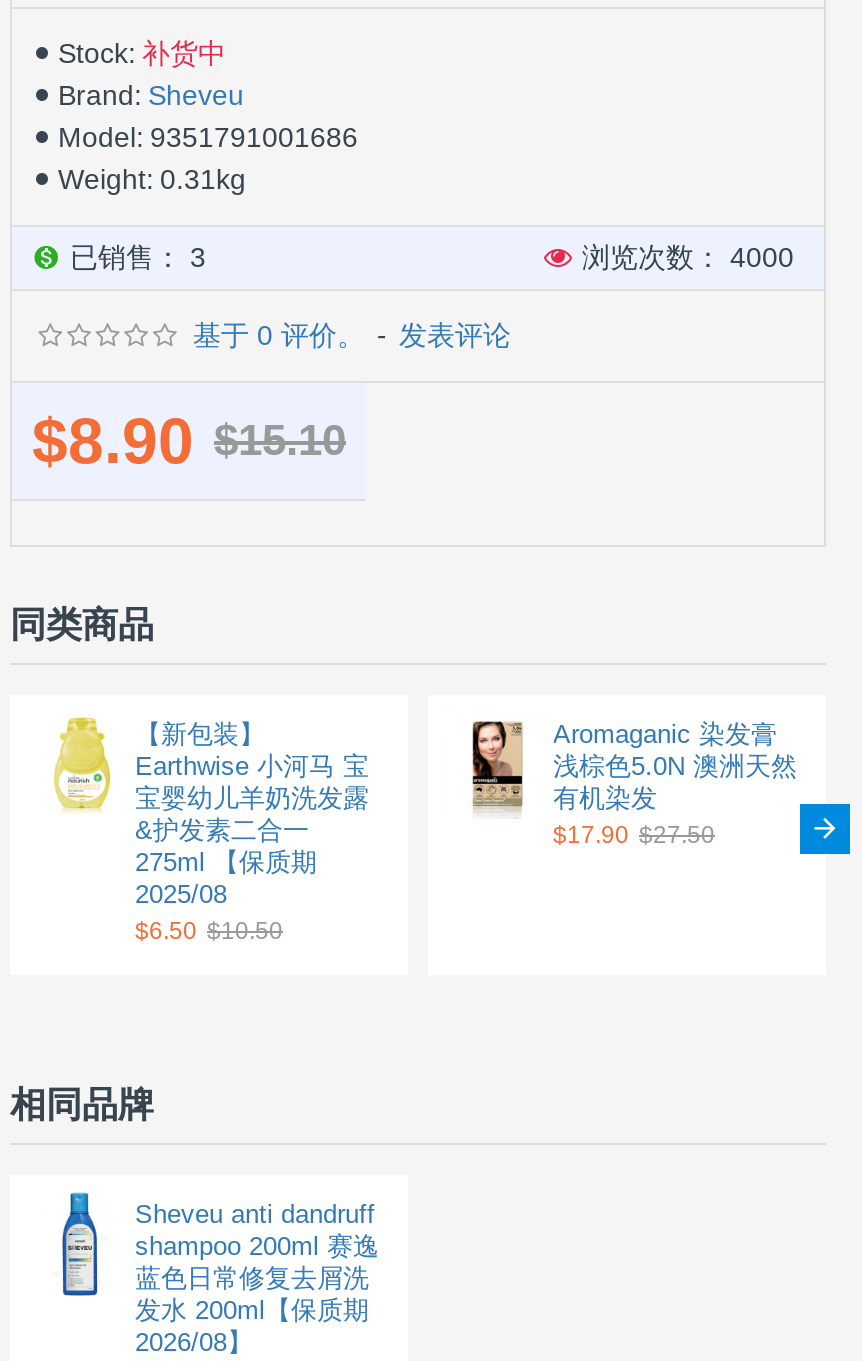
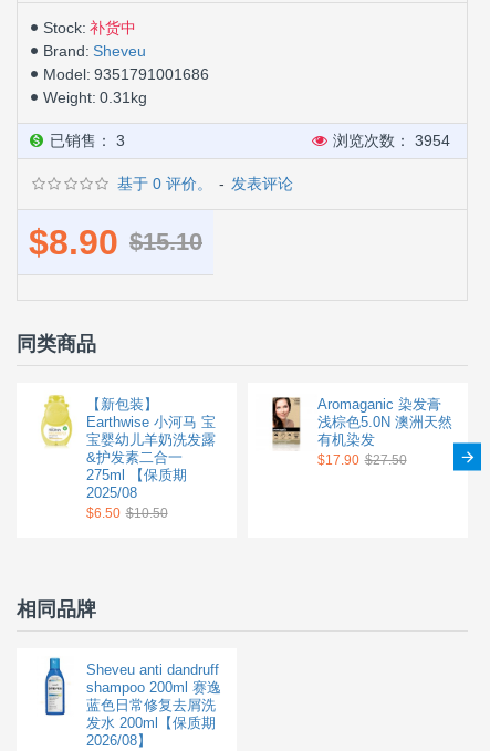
[582,240,794,272] 浏览次数： 4000 -> [333,131,450,149] 浏览次数： 3954

